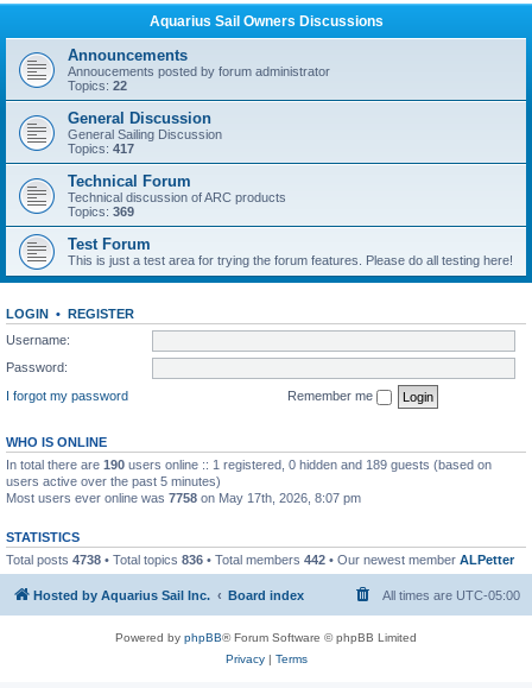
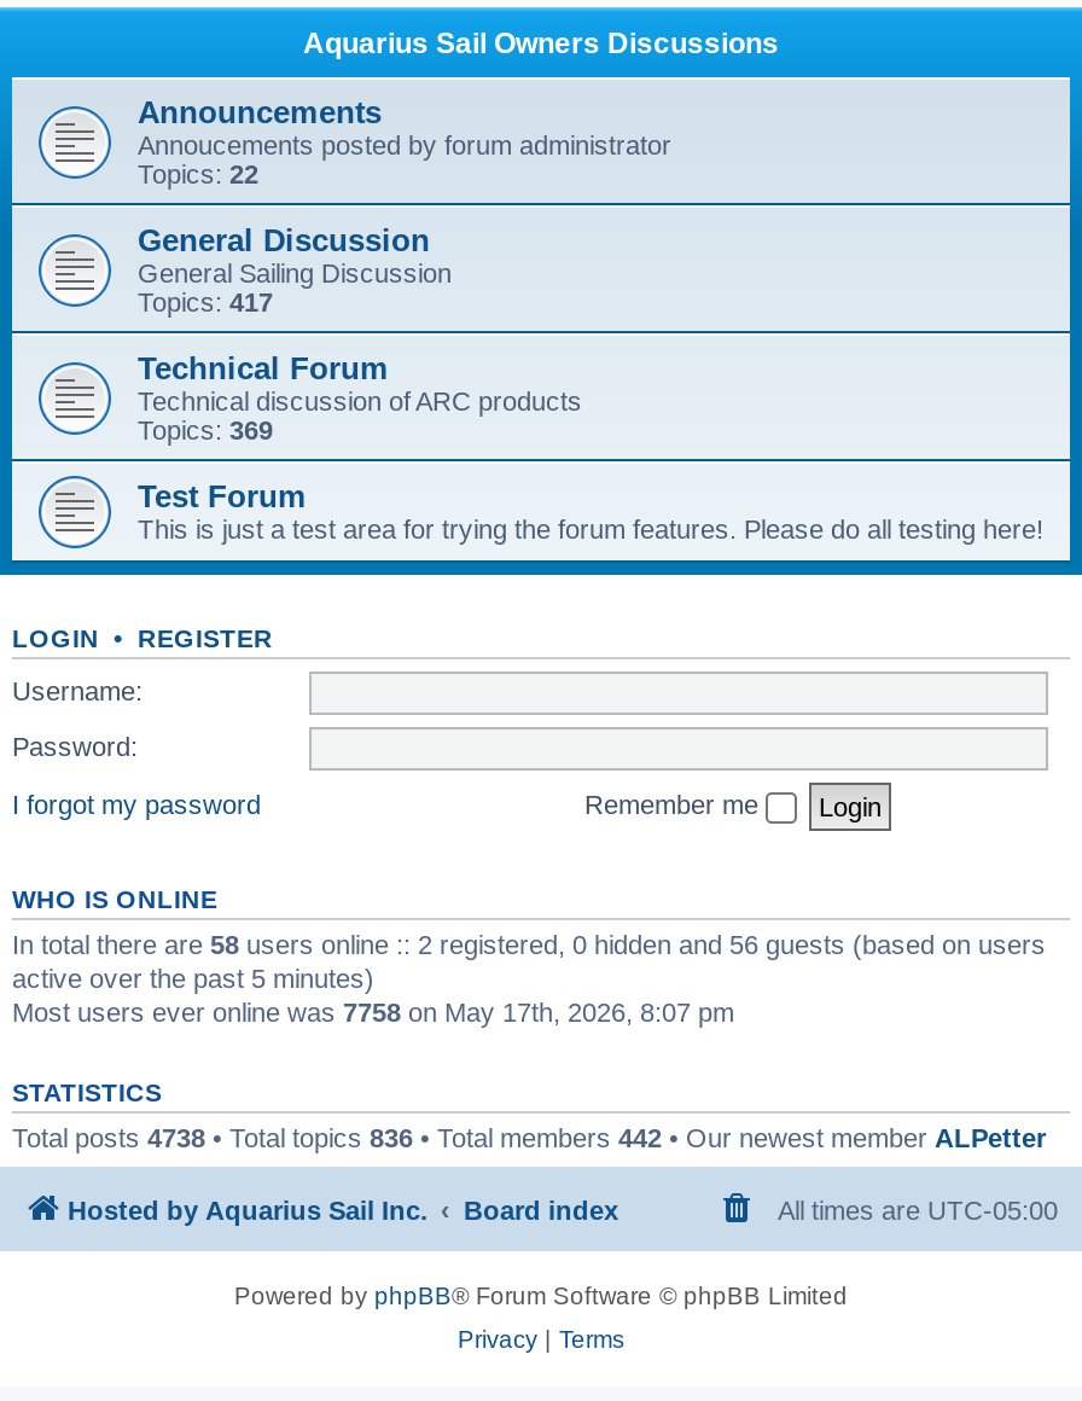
[6,457,492,488] In total there are 190 users online :: 1 registered, 0 hidden and 189 guests (based on | users active over the past 5 minutes) -> [12,929,1046,992] In total there are 58 users online :: 2 registered, 0 hidden and 56 guests (based on users | active over the past 5 minutes)

